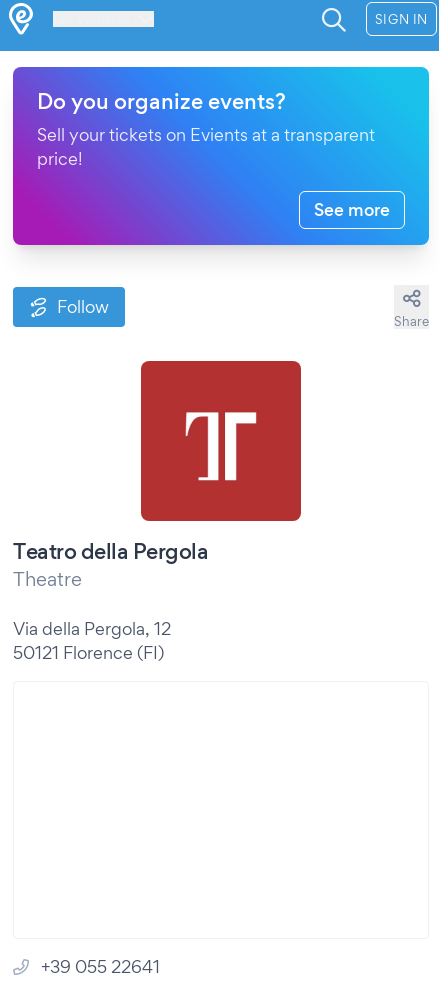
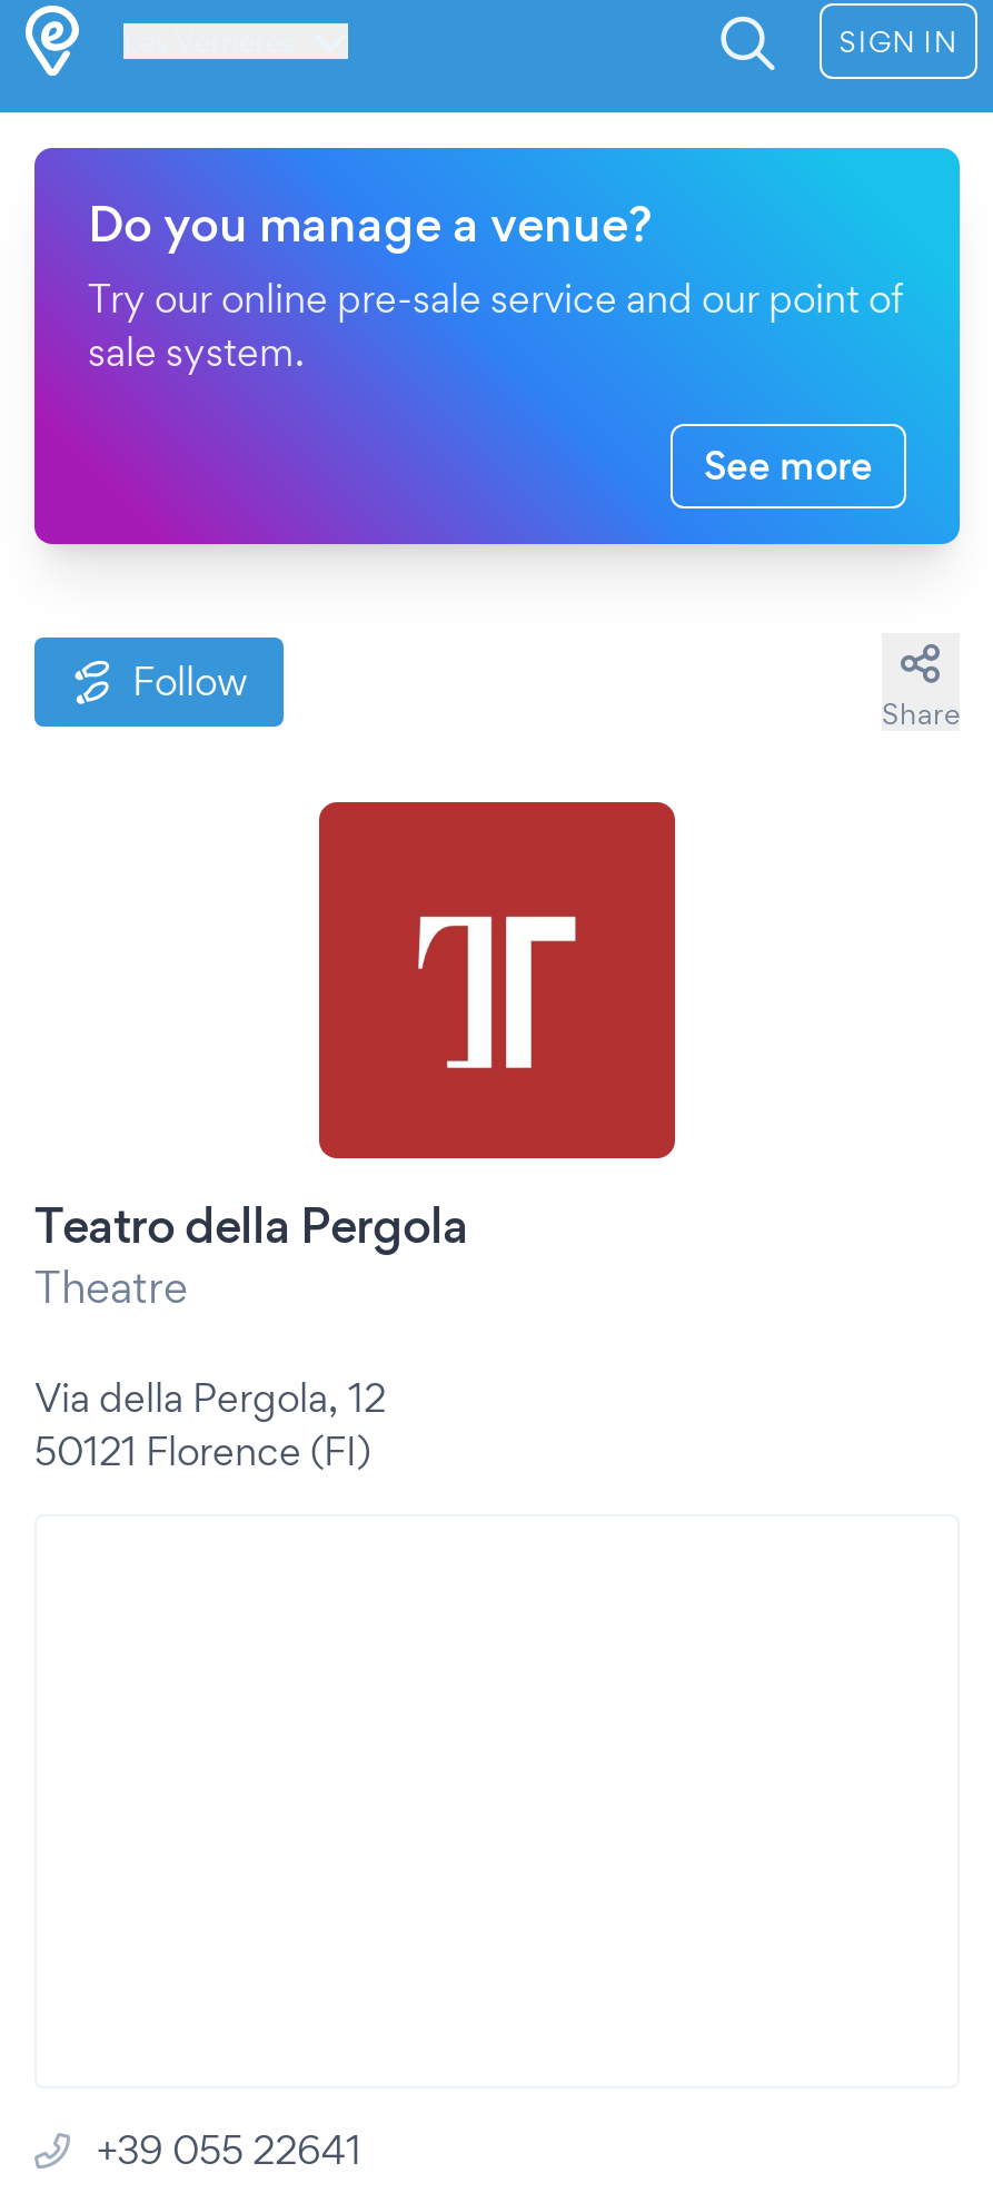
[37,88,375,169] Do you organize events? | Sell your tickets on Evients at a transparent | price! -> [88,195,904,375] Do you manage a venue? | Try our online pre-sale service and our point of | sale system.

